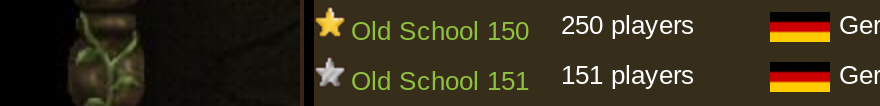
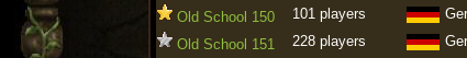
[351,10,695,46] Old School 150 250 players -> [176,5,365,25] Old School 150 101 players
[351,60,695,96] Old School 151 151 players -> [176,33,365,53] Old School 151 228 players

